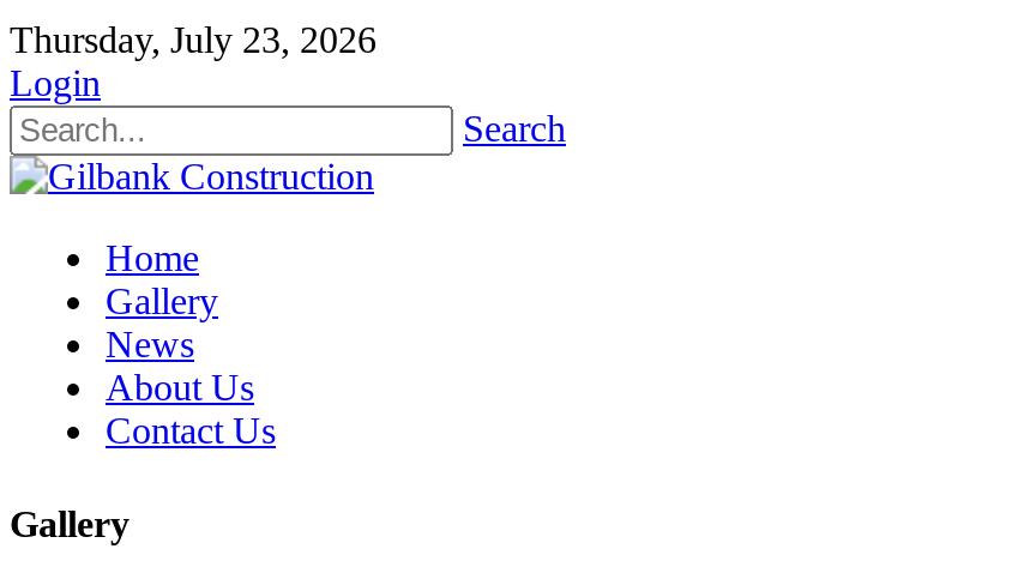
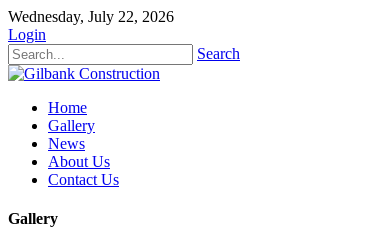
[10,19,377,60] Thursday, July 23, 2026 -> [8,8,174,25] Wednesday, July 22, 2026

